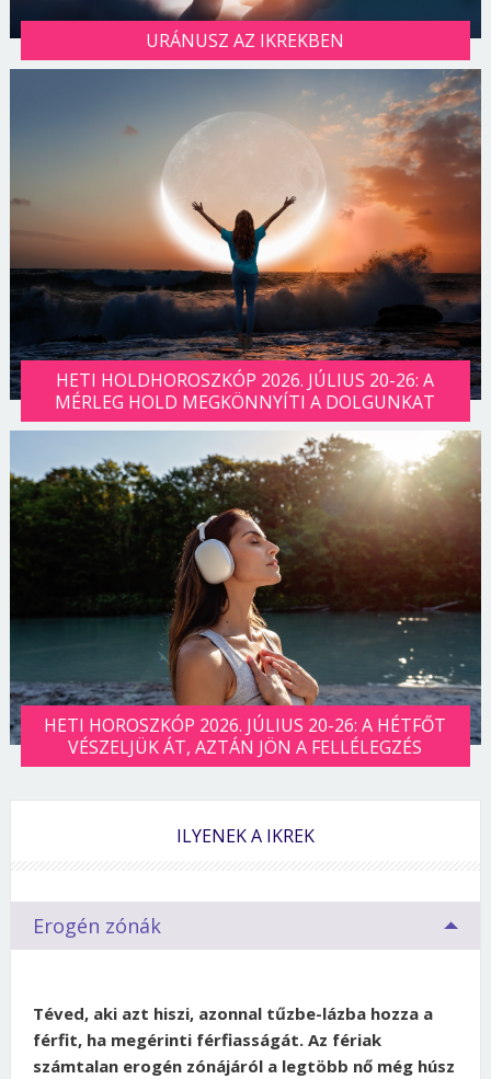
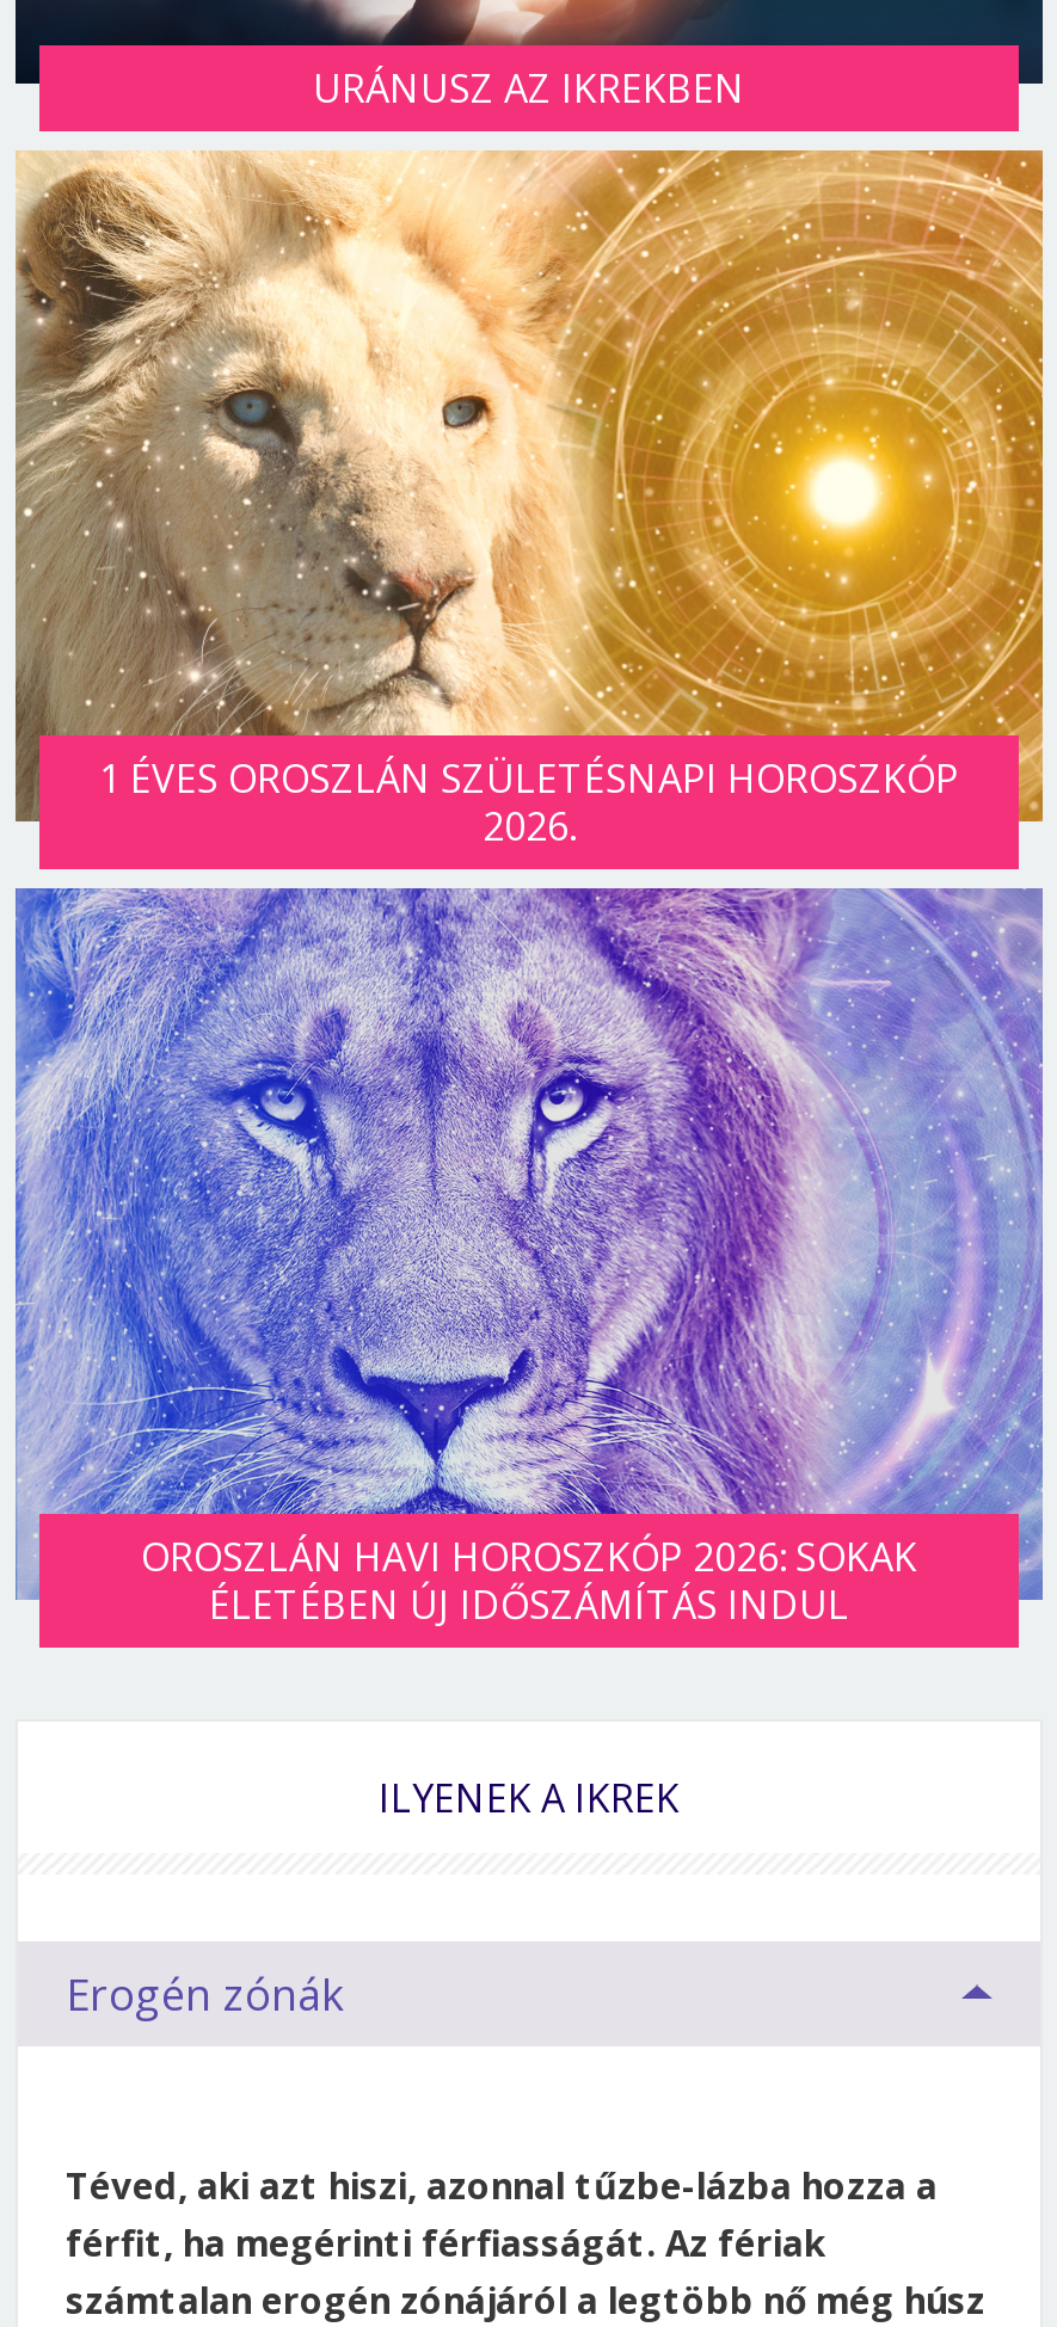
[9,68,482,415] [image] | HETI HOLDHOROSZKÓP 2026. JÚLIUS 20-26: A | MÉRLEG HOLD MEGKÖNNYÍTI A DOLGUNKAT -> [13,148,1045,853] [image] | 1 ÉVES OROSZLÁN SZÜLETÉSNAPI HOROSZKÓP | 2026.
[9,410,482,759] [image] | HETI HOROSZKÓP 2026. JÚLIUS 20-26: A HÉTFŐT | VÉSZELJÜK ÁT, AZTÁN JÖN A FELLÉLEGZÉS -> [13,867,1045,1630] [image] | OROSZLÁN HAVI HOROSZKÓP 2026: SOKAK | ÉLETÉBEN ÚJ IDŐSZÁMÍTÁS INDUL

